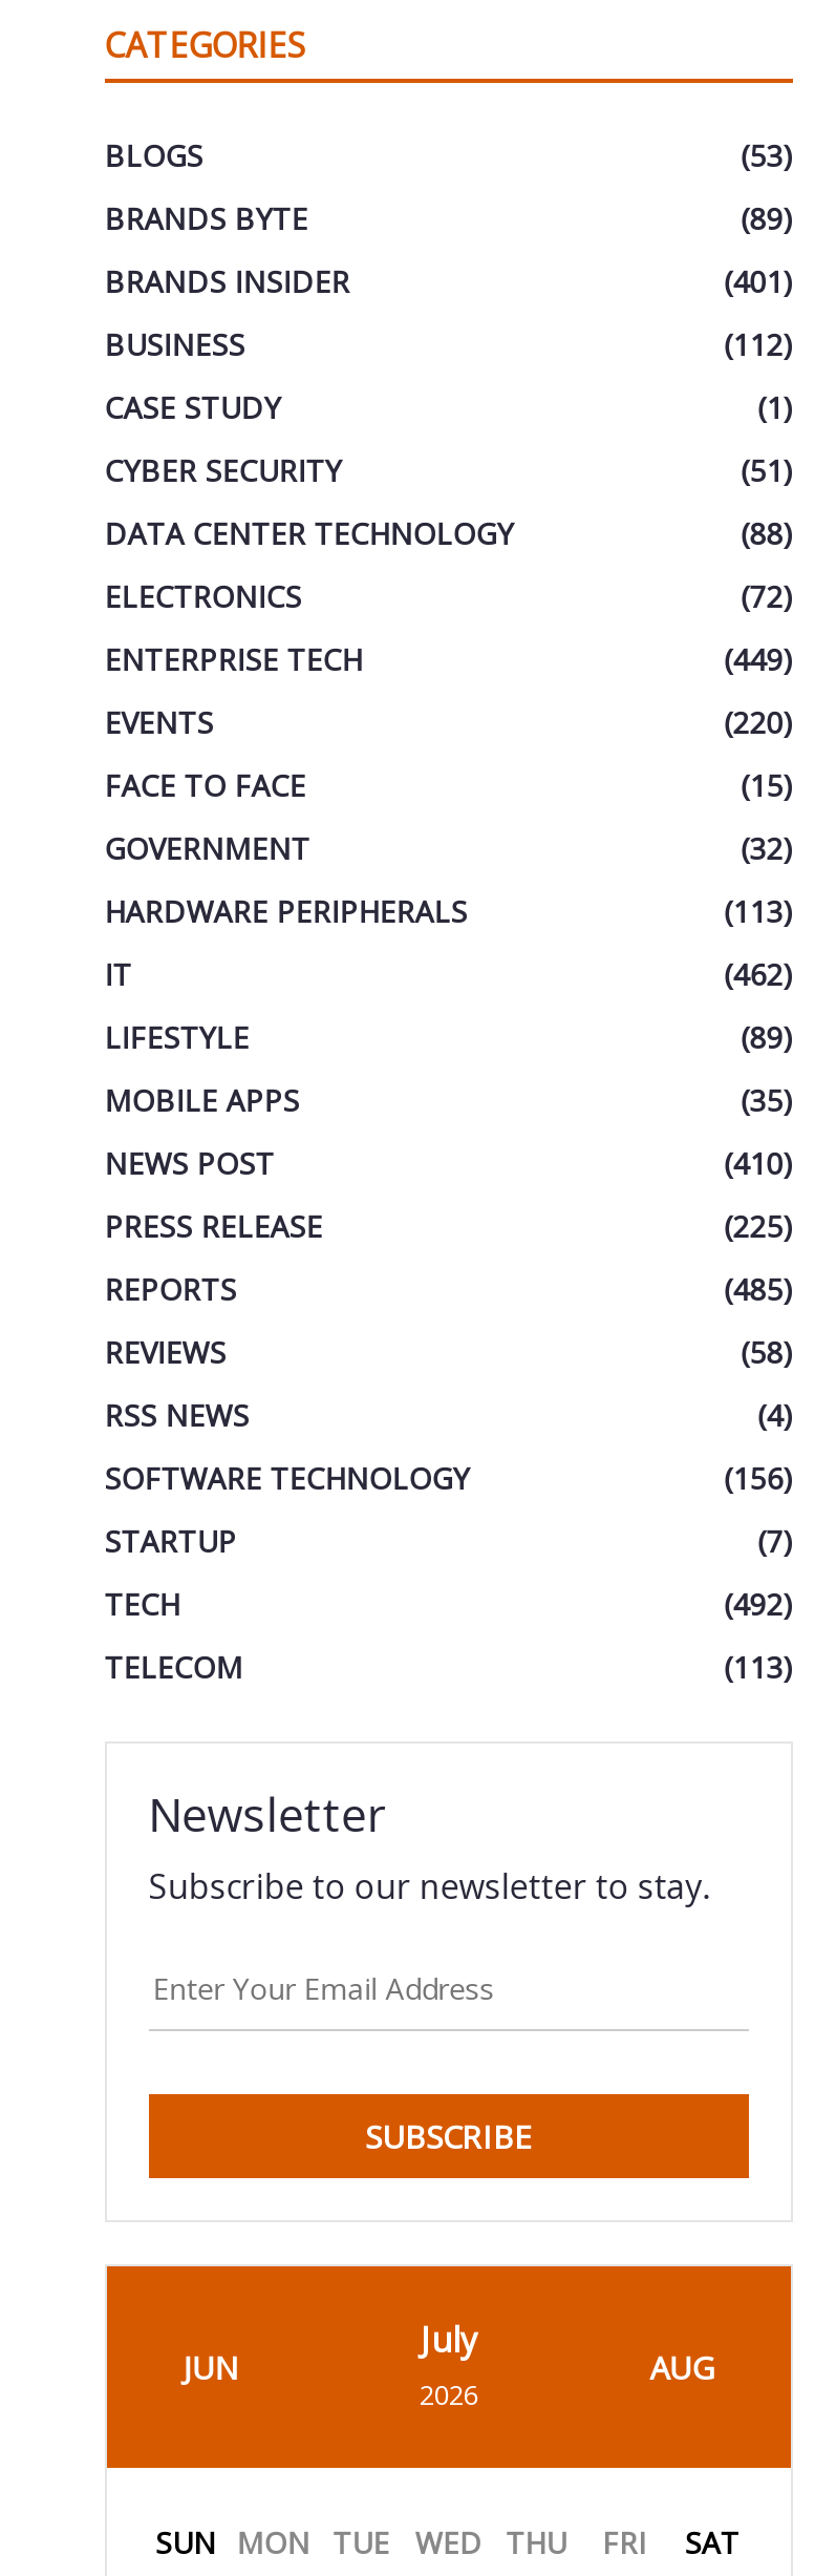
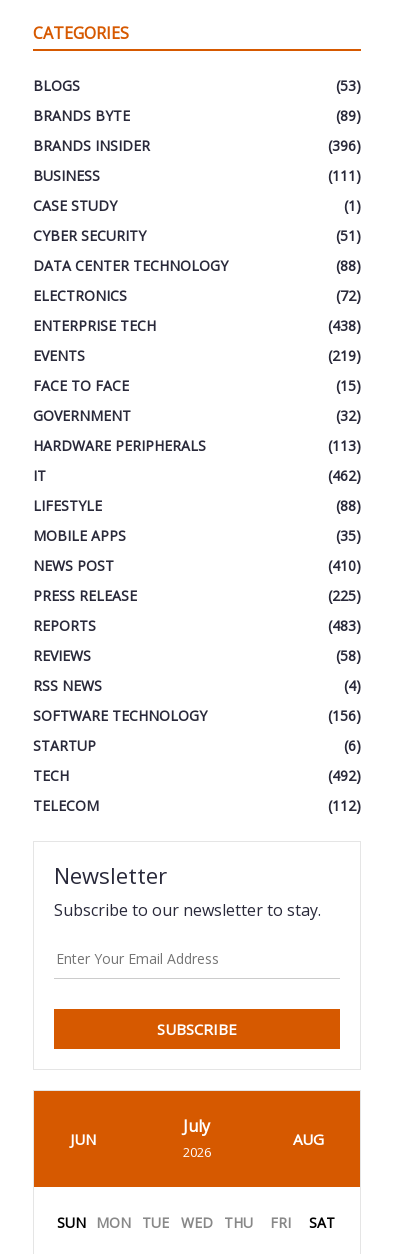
[724,261,793,300] (401) -> [328,136,361,155] (396)
[724,324,793,363] (112) -> [328,166,361,185] (111)
[724,638,793,678] (449) -> [328,316,361,335] (438)
[724,701,793,741] (220) -> [328,346,361,365] (219)
[741,1016,793,1056] (89) -> [336,496,361,515] (88)
[724,1268,793,1308] (485) -> [328,616,361,635] (483)
[758,1520,793,1560] (7) -> [344,736,361,755] (6)
[724,1646,793,1686] (113) -> [328,796,361,815] (112)

